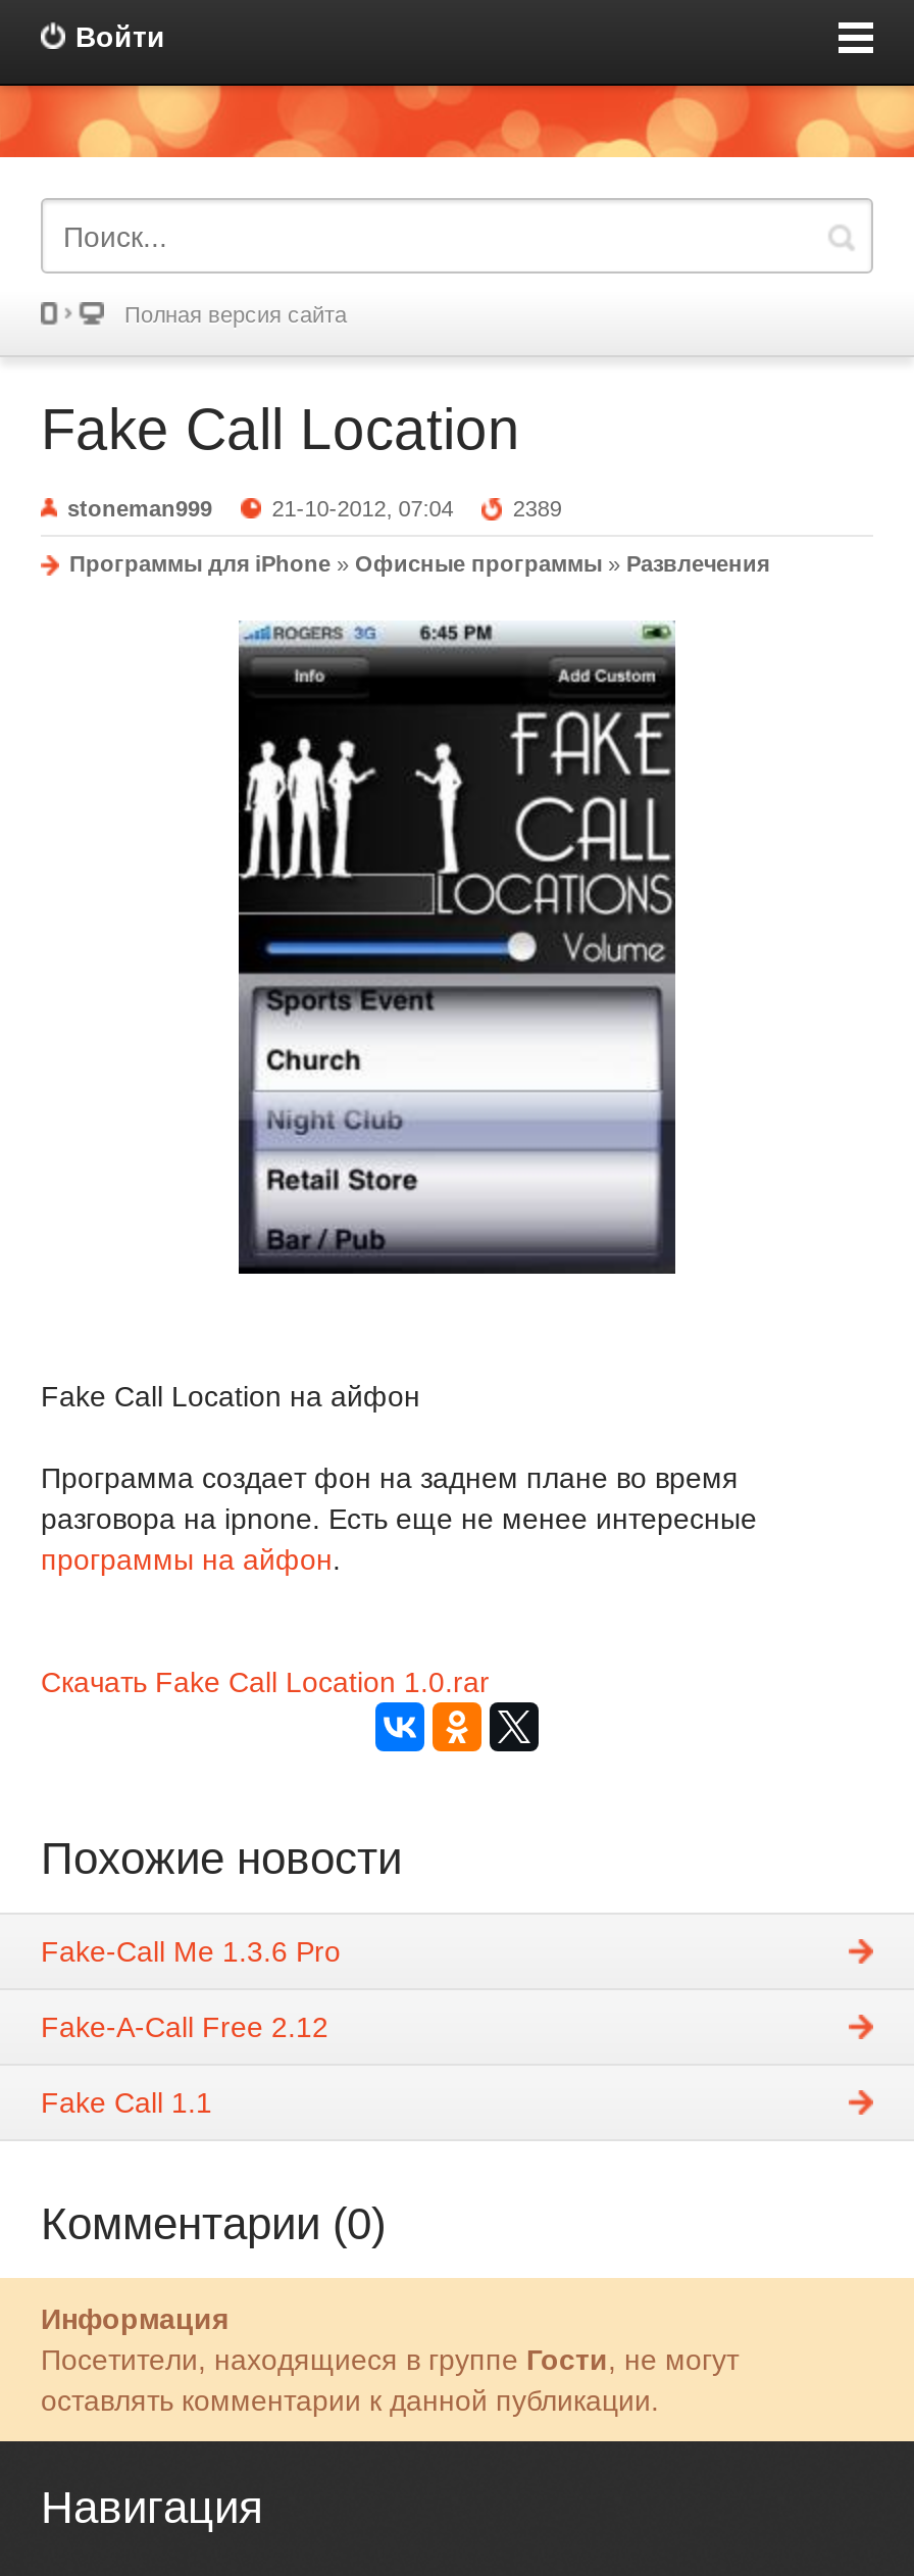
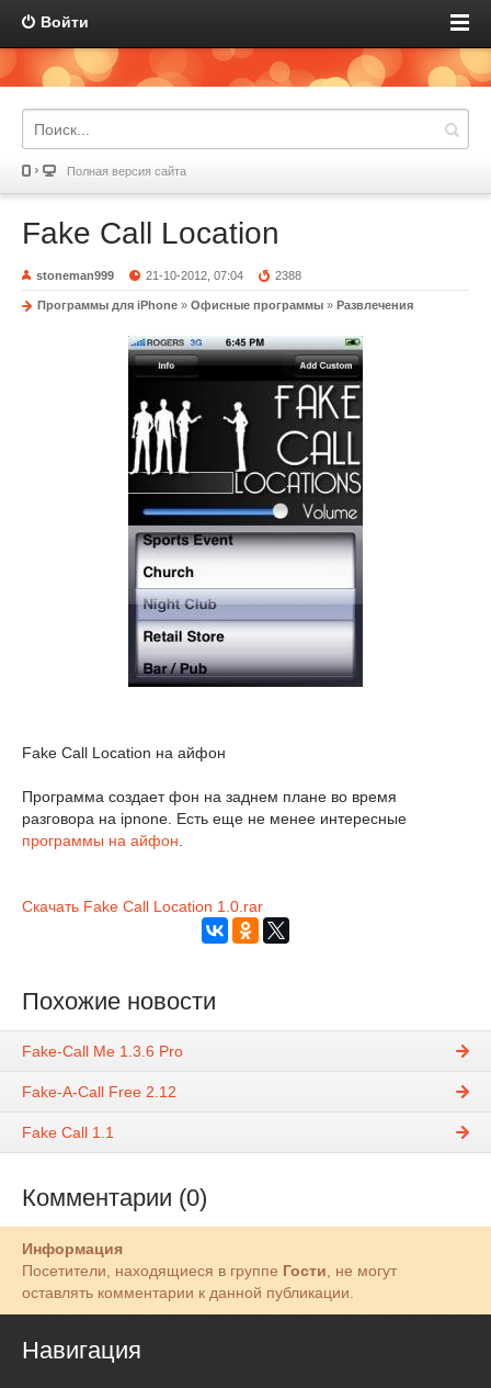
[513,496,562,521] 2389 -> [276,269,302,282] 2388

